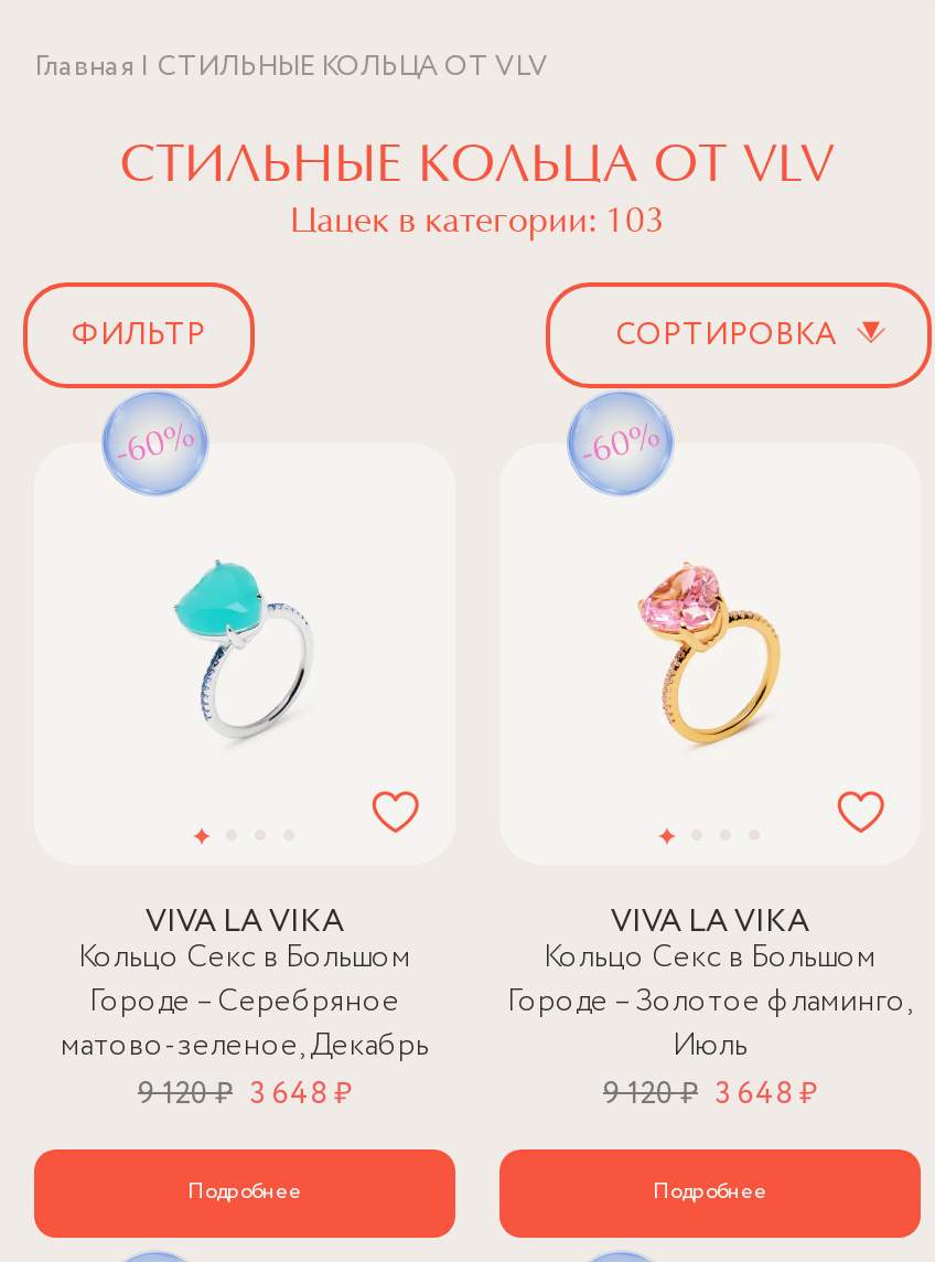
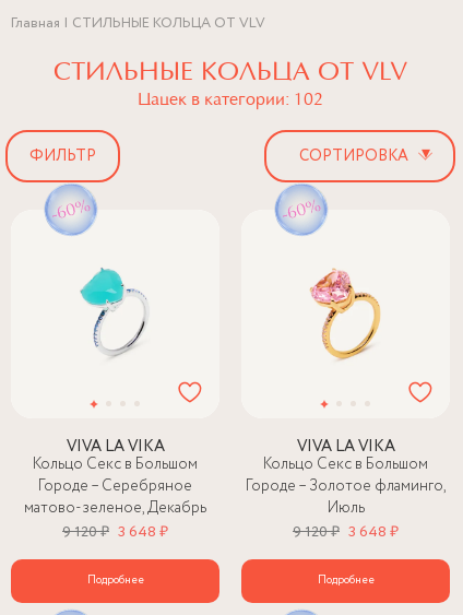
[290,205,665,240] Цацек в категории: 103 -> [138,92,323,109] Цацек в категории: 102

